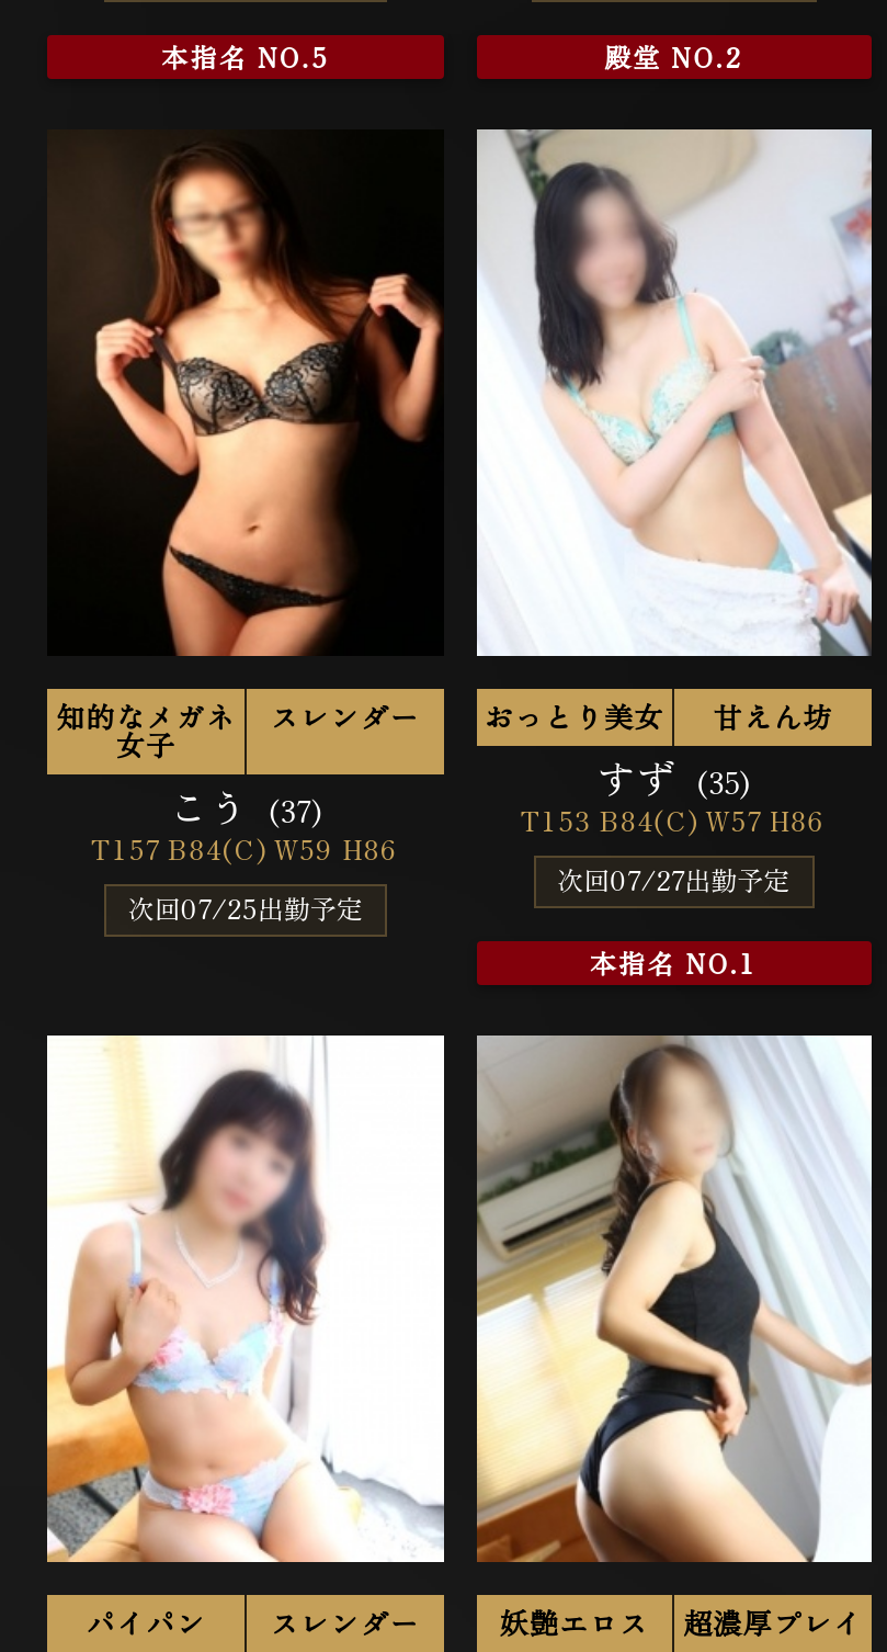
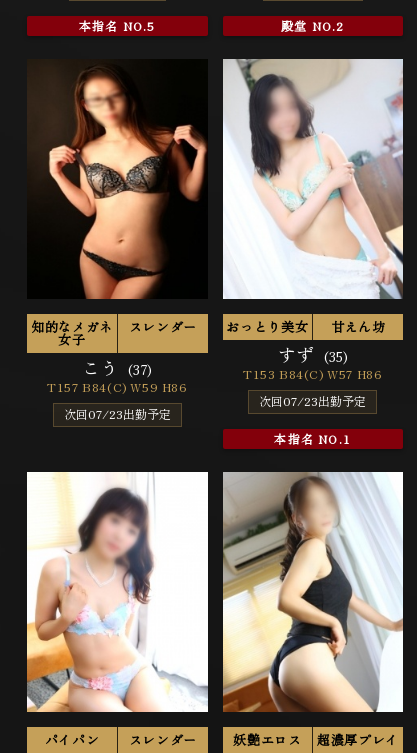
[557,860,790,897] 次回07/27出勤予定 -> [259,392,366,409] 次回07/23出勤予定
[128,888,362,926] 次回07/25出勤予定 -> [64,405,171,422] 次回07/23出勤予定

